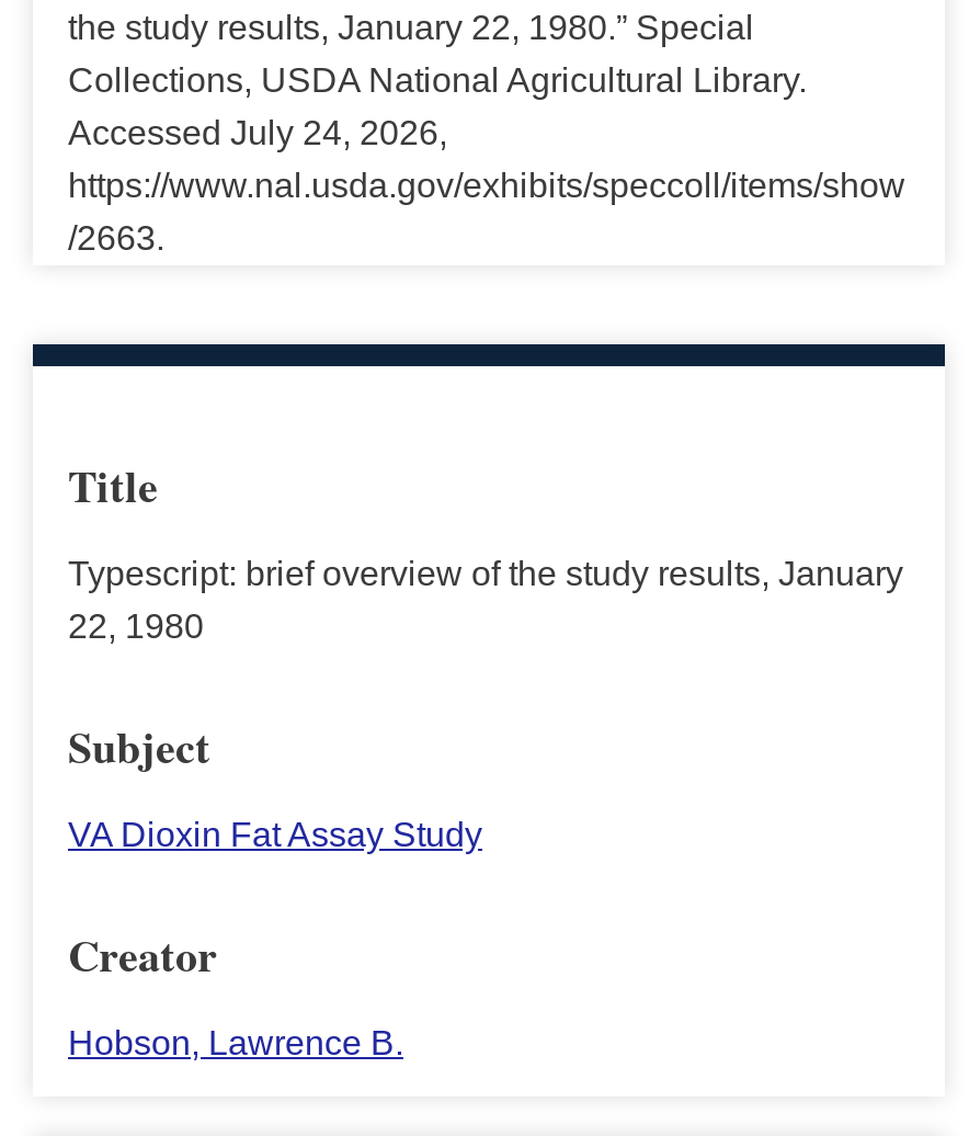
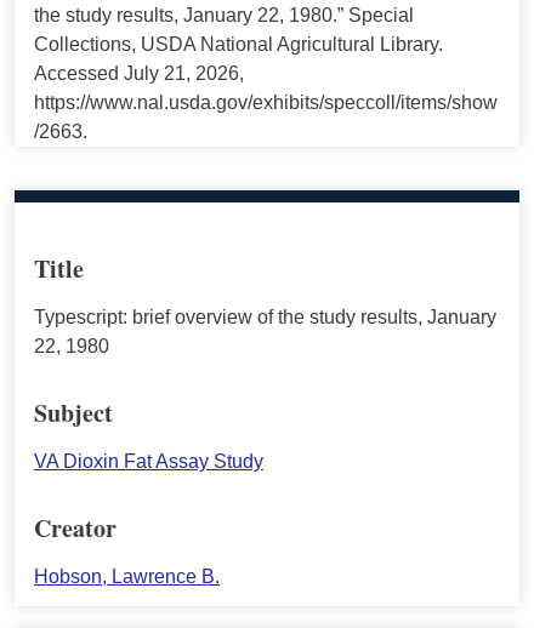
[68,115,447,152] Accessed July 24, 2026, -> [34,64,244,84] Accessed July 21, 2026,

